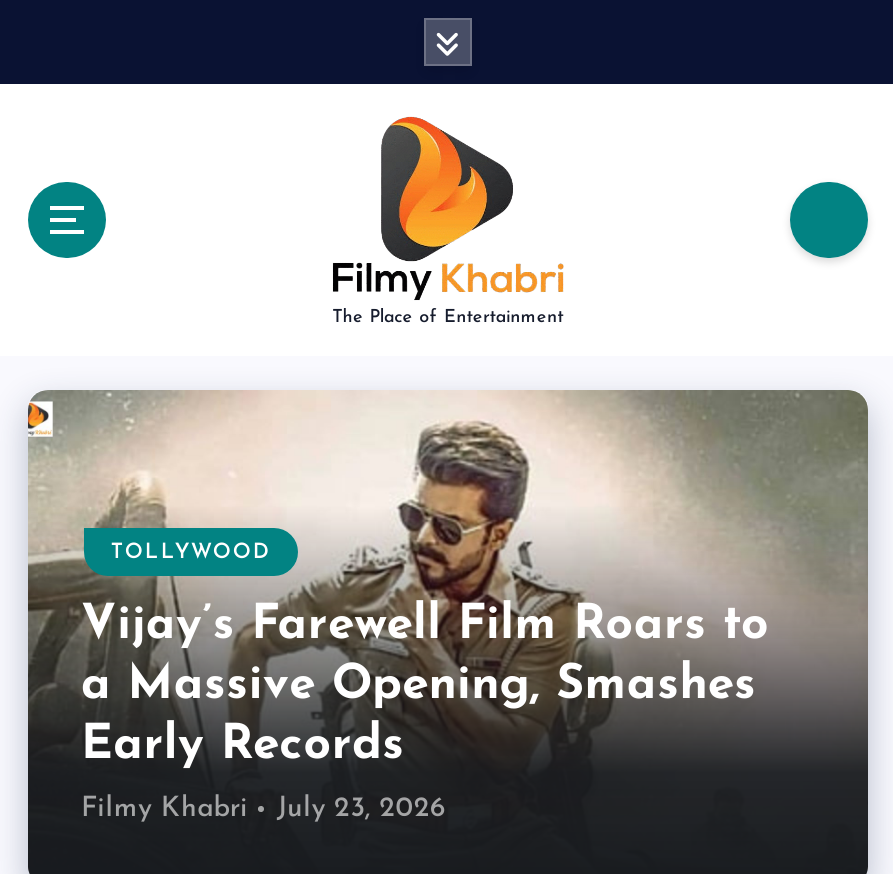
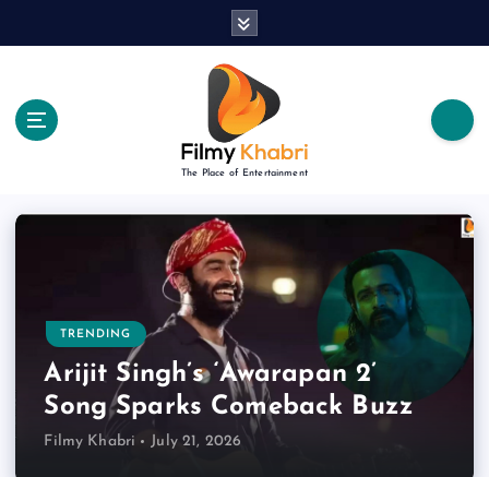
[26,390,870,752] [image] | TOLLYWOOD -> [14,213,475,409] [image] | TRENDING
[81,603,769,771] Vijay’s Farewell Film Roars to | a Massive Opening, Smashes | Early Records -> [44,362,414,421] Arijit Singh’s ‘Awarapan 2’ | Song Sparks Comeback Buzz
[81,794,446,824] Filmy Khabri July 23, 2026 -> [44,433,241,450] Filmy Khabri July 21, 2026

